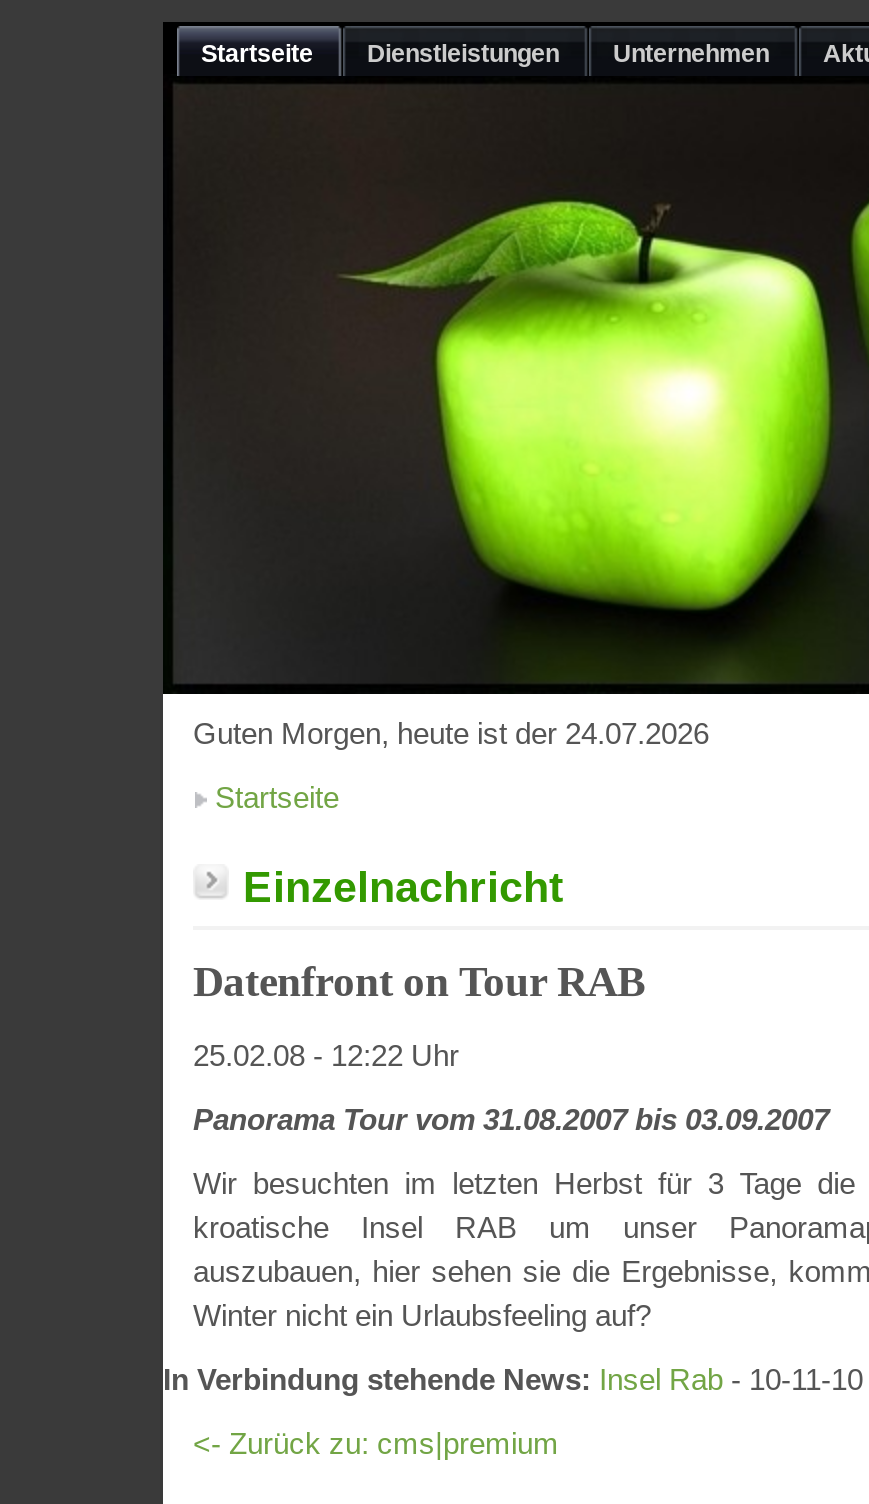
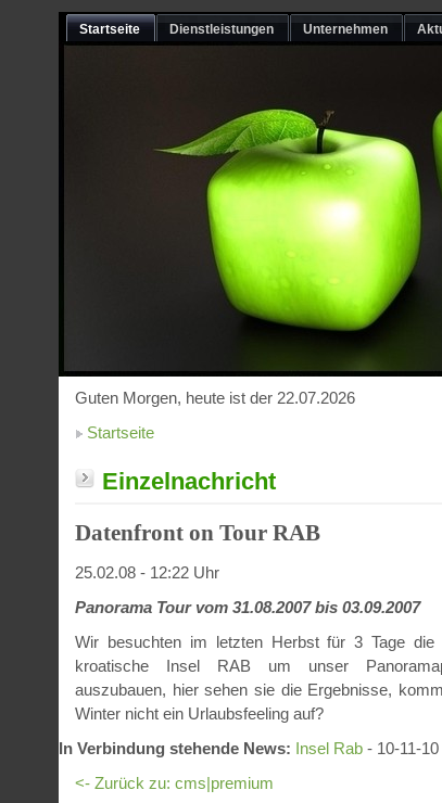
[193,716,709,750] Guten Morgen, heute ist der 24.07.2026 -> [75,388,355,407] Guten Morgen, heute ist der 22.07.2026

